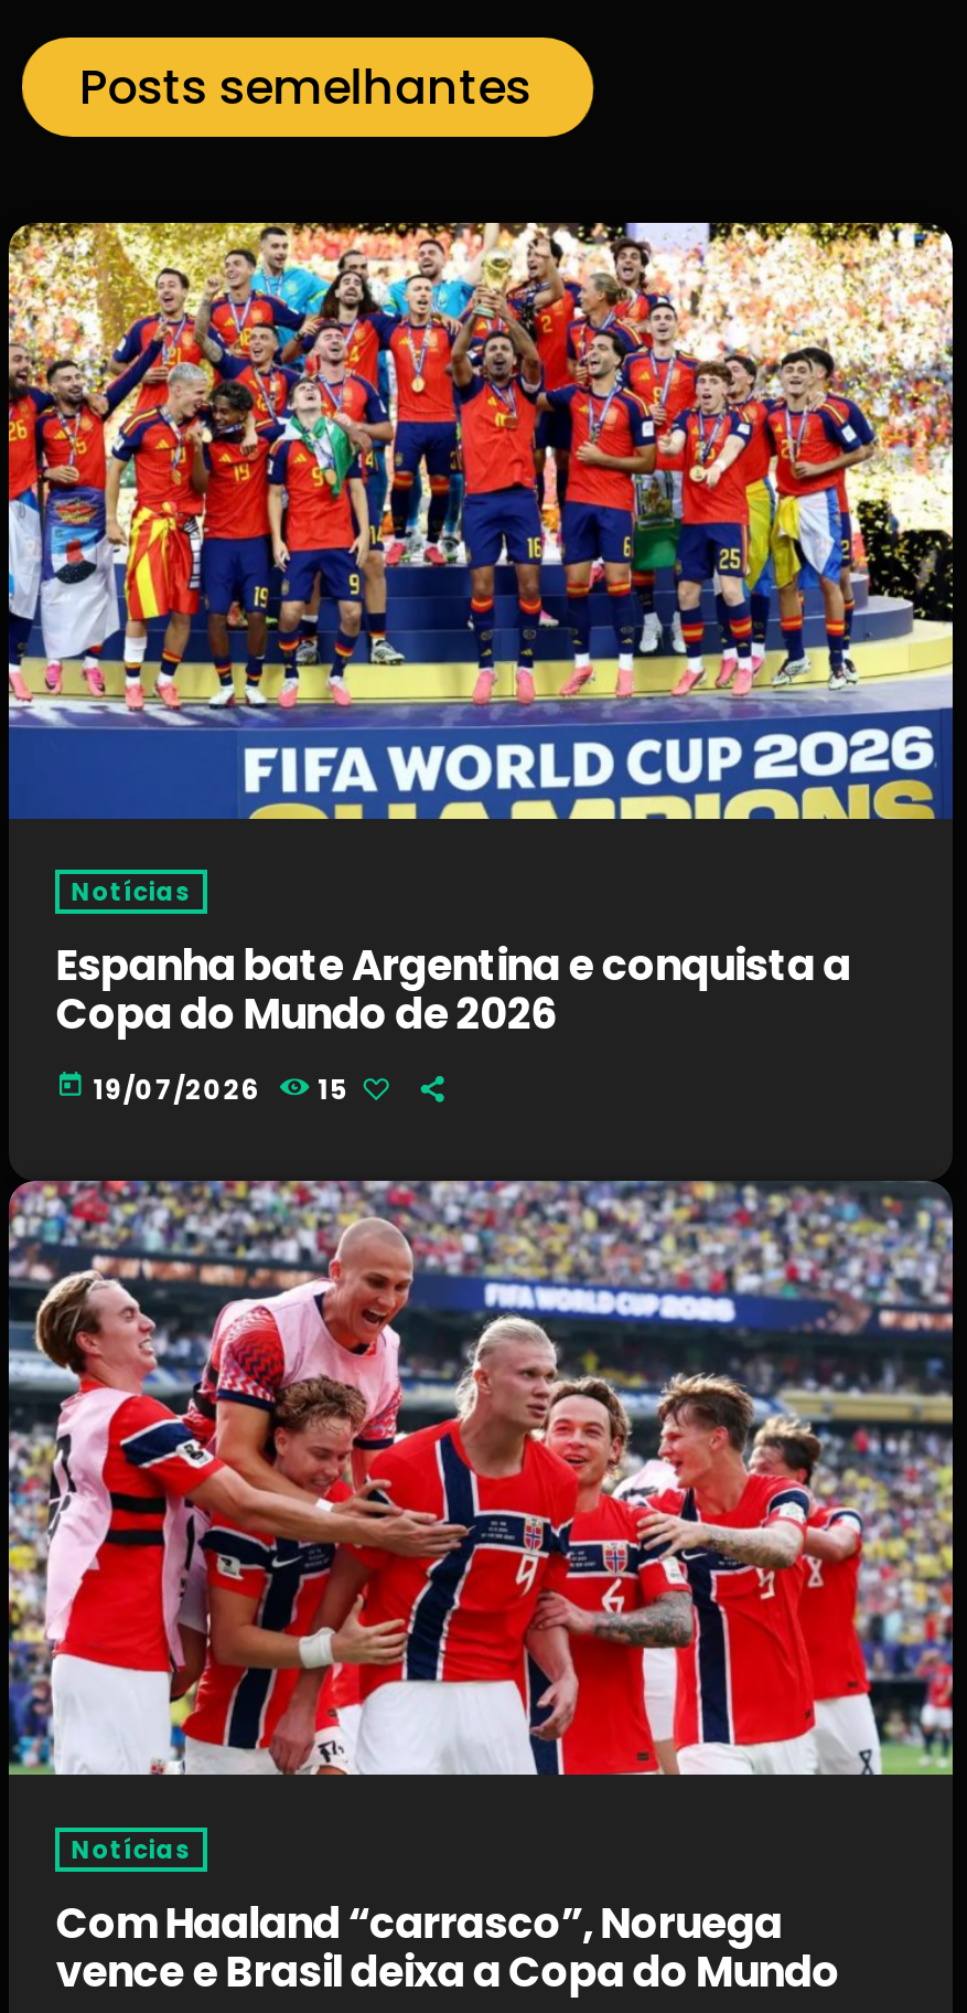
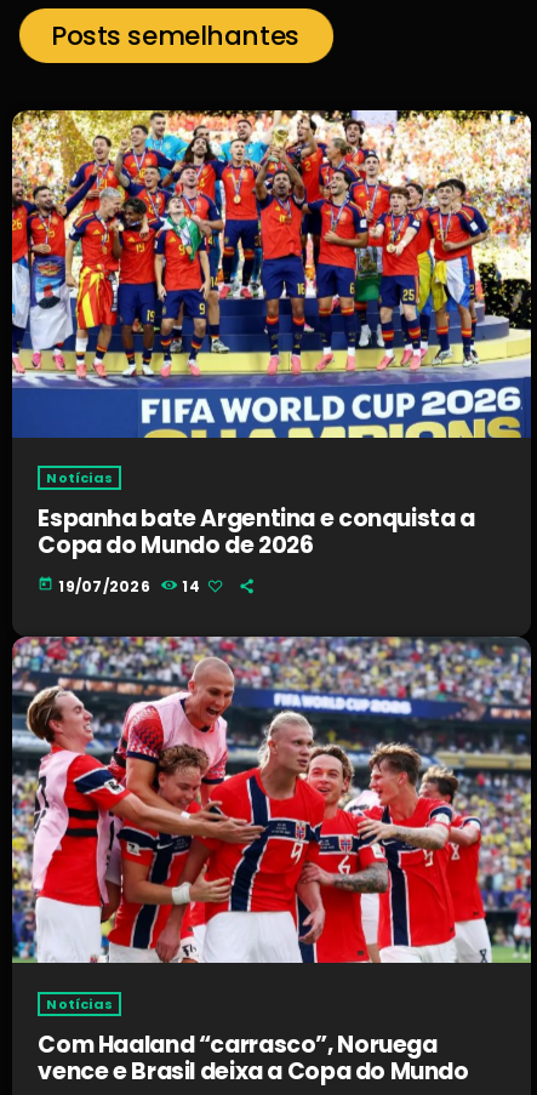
[318,1071,348,1108] 15 -> [182,576,200,597] 14

